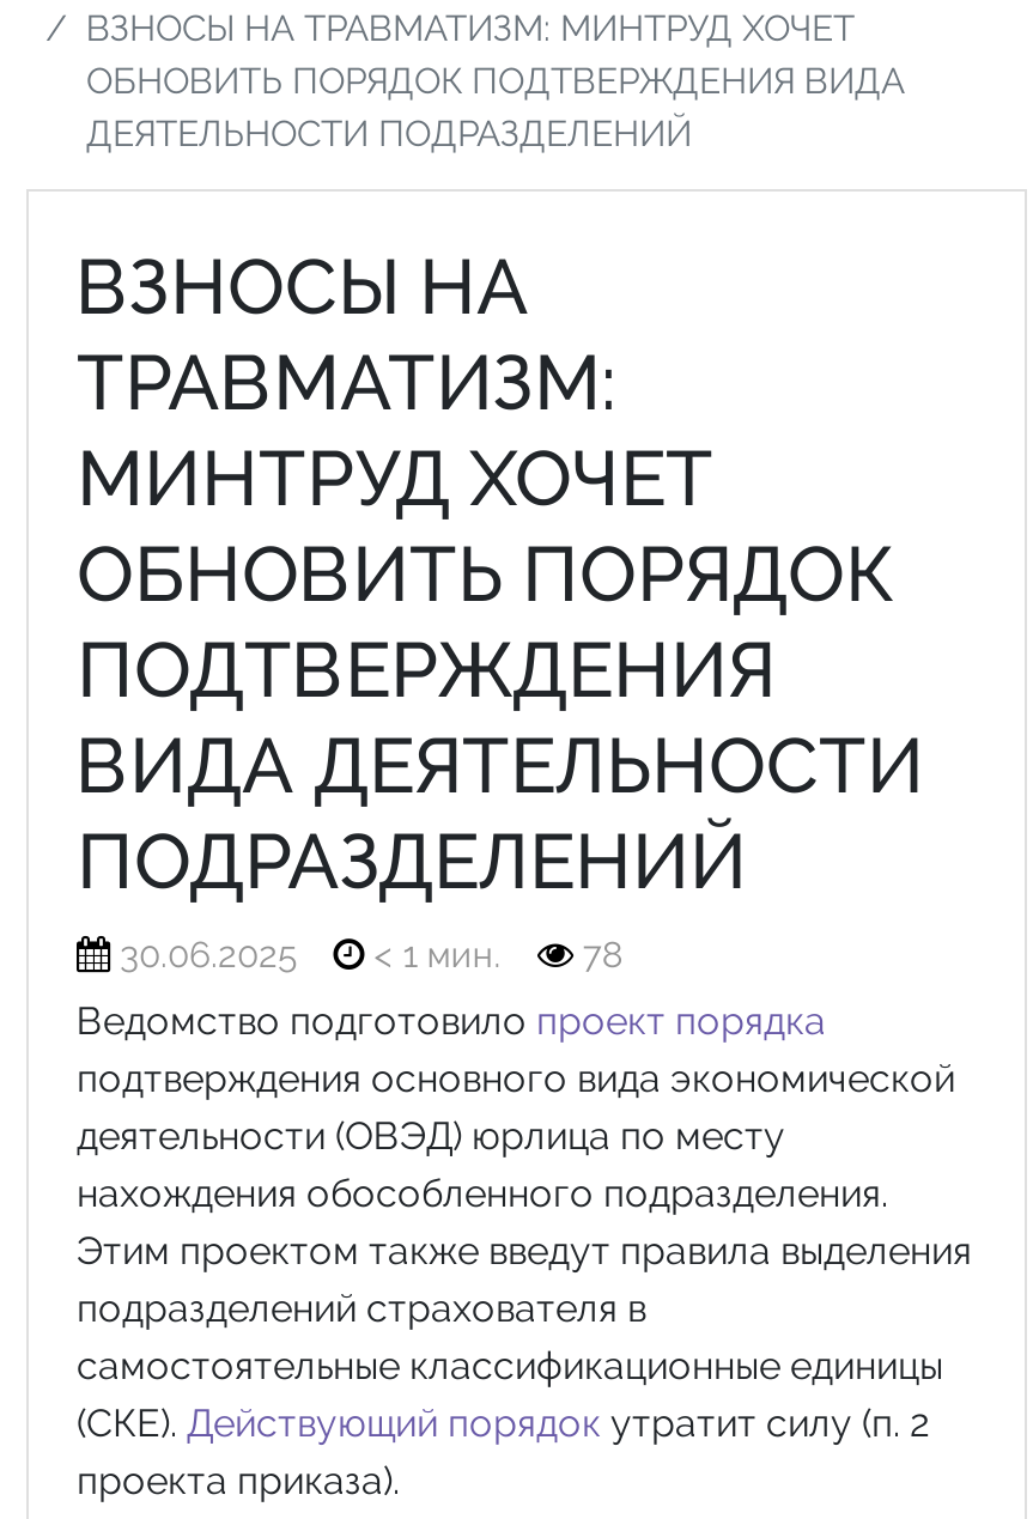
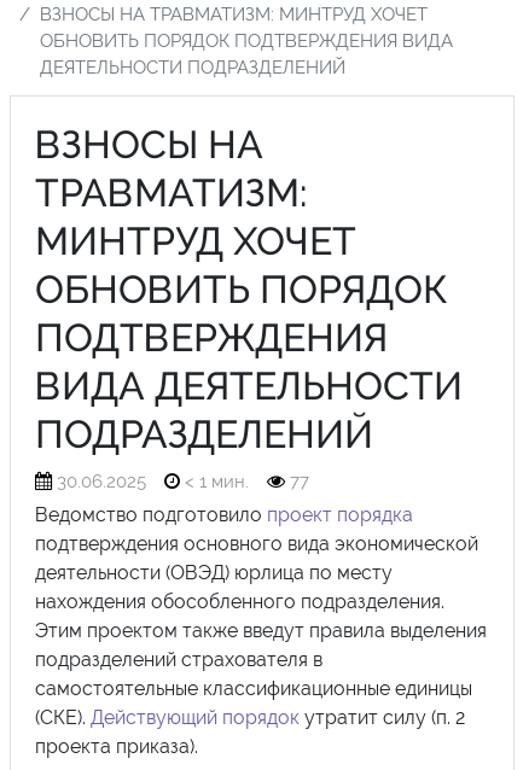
[110,934,623,977] 30.06.2025 < 1 мин. 78 -> [52,471,310,492] 30.06.2025 < 1 мин. 77

